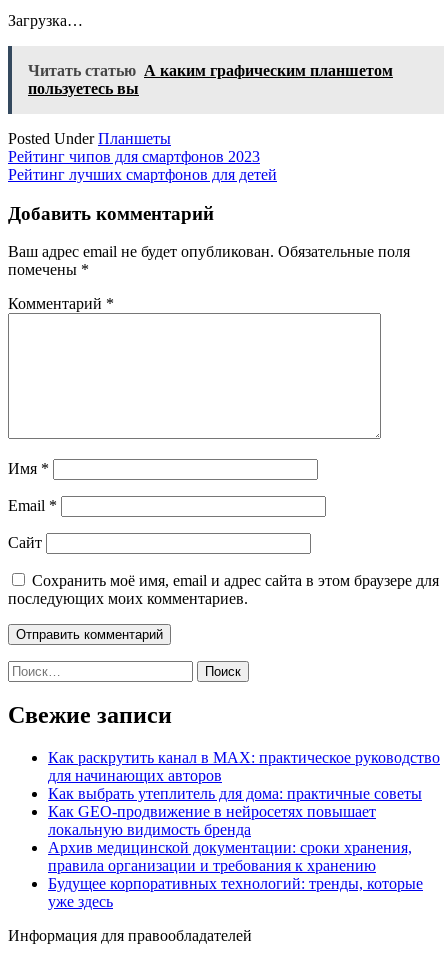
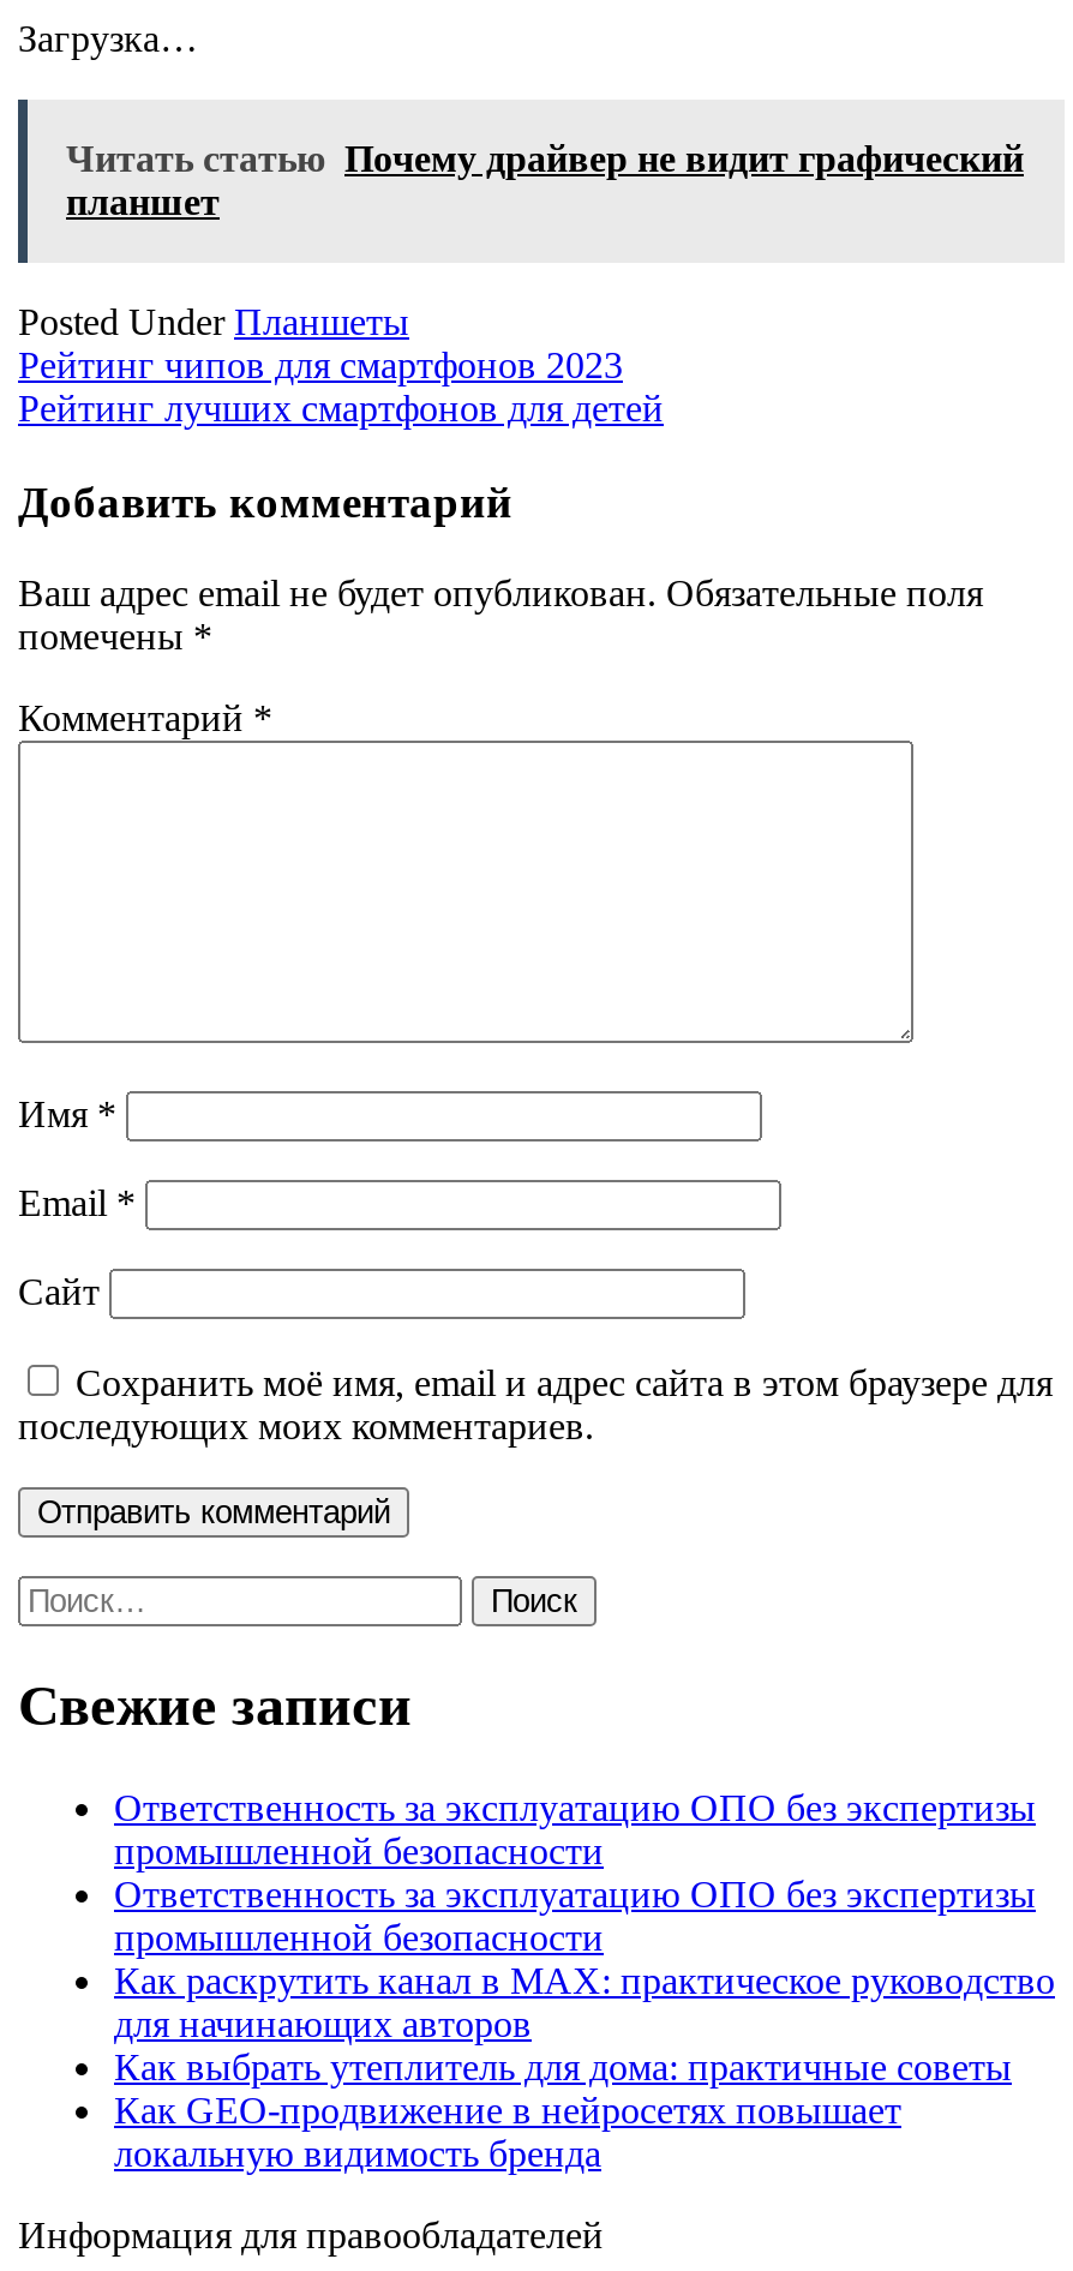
[28,62,393,97] Читать статью А каким графическим планшетом | пользуетесь вы -> [66,138,1024,222] Читать статью Почему драйвер не видит графический | планшет
none -> [114,1788,1036,1958] Ответственность за эксплуатацию ОПО без экспертизы | промышленной безопасности | Ответственность за эксплуатацию ОПО без экспертизы | промышленной безопасности
moved [48,749,440,838] -> [114,1960,1055,2174]: Как раскрутить канал в MAX: практическое руководство | для начинающих авторов | Как выбрать утеплитель для дома: практичные советы | Как GEO‑продвижение в нейросетях повышает | локальную видимость бренда
[48,839,423,910] Архив медицинской документации: сроки хранения, | правила организации и требования к хранению | Будущее корпоративных технологий: тренды, которые | уже здесь -> none

